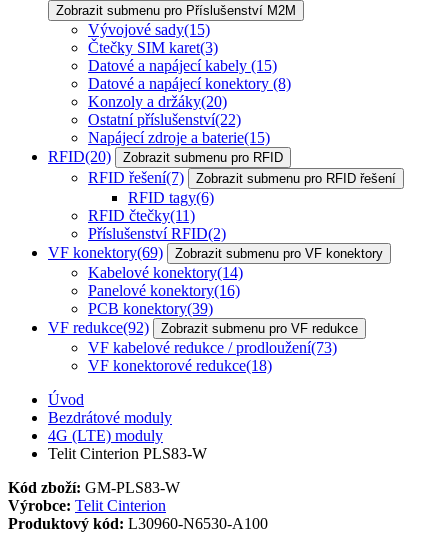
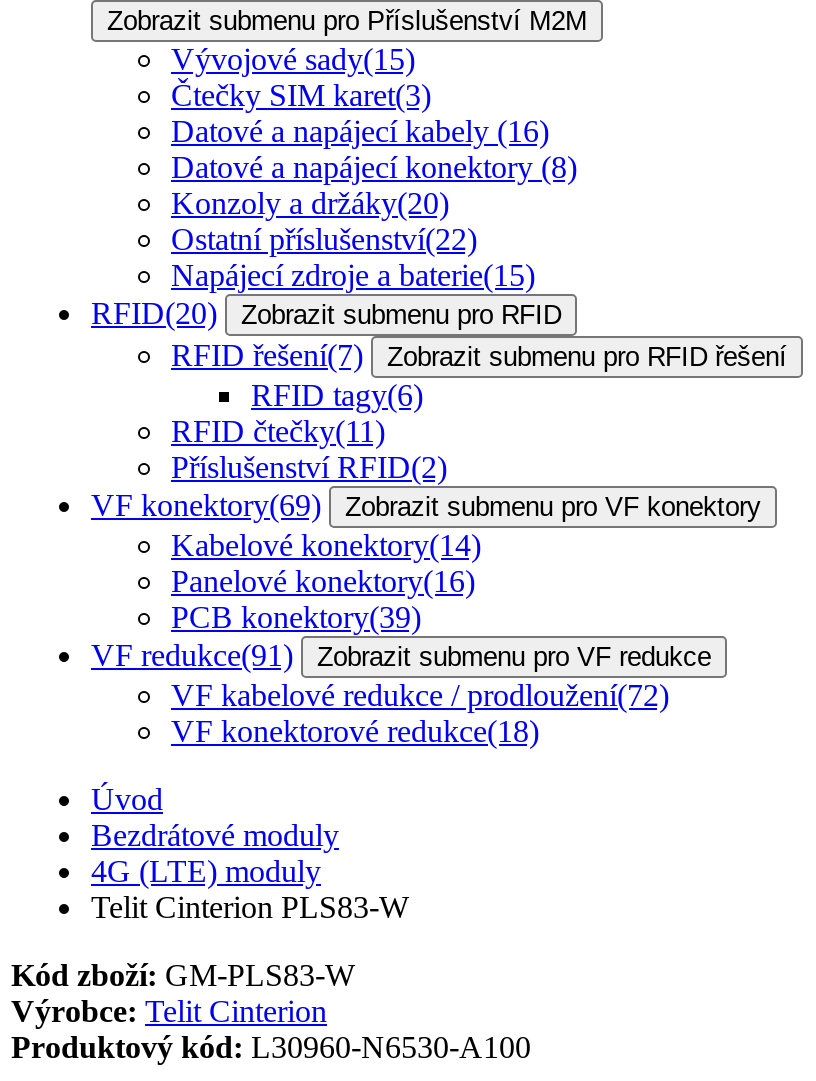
[88,57,277,74] Datové a napájecí kabely (15) -> [171,114,549,148] Datové a napájecí kabely (16)
[48,319,358,336] VF redukce(92) Zobrazit submenu pro VF redukce -> [91,638,711,672] VF redukce(91) Zobrazit submenu pro VF redukce
[88,339,337,356] VF kabelové redukce / prodloužení(73) -> [171,678,669,712] VF kabelové redukce / prodloužení(72)

